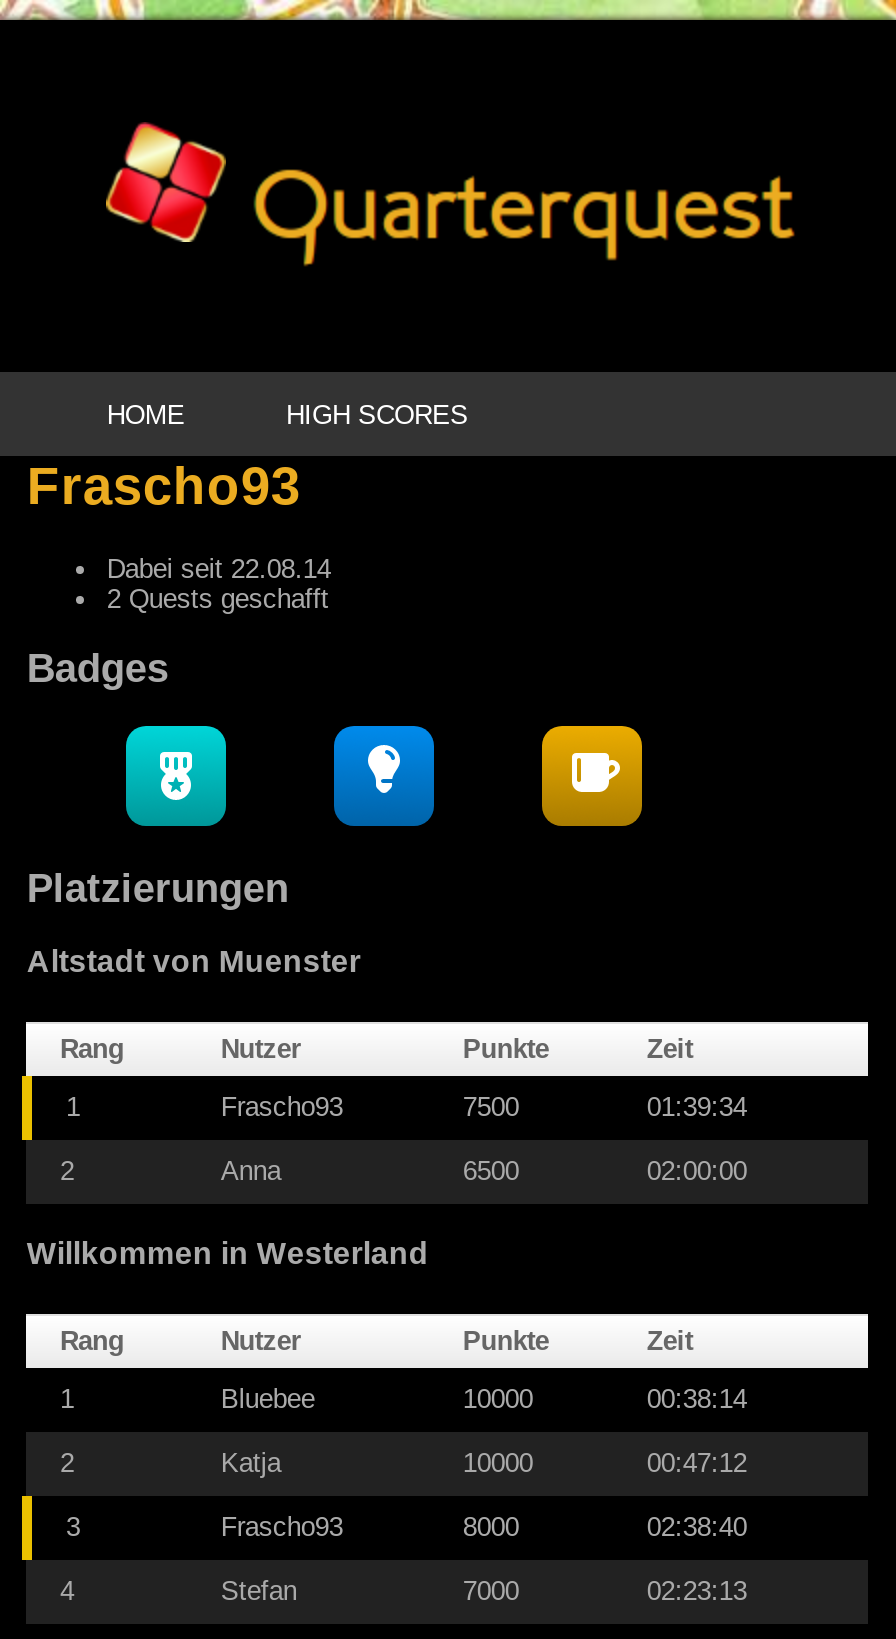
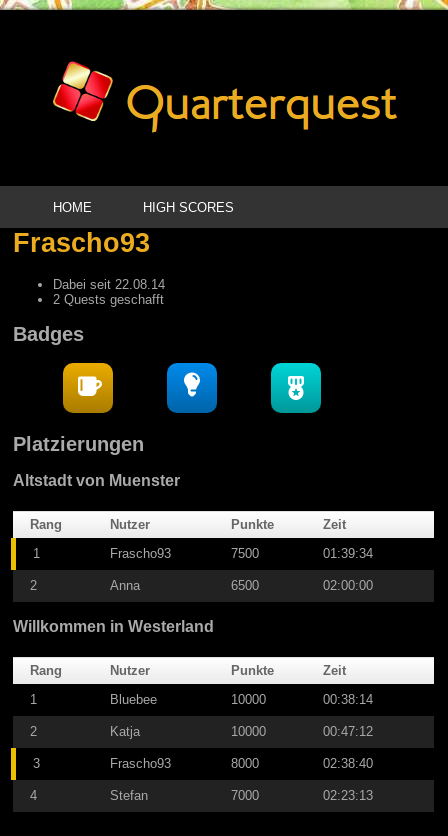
[124,724,228,828] [image] -> [62,362,114,414] [image]
[540,724,644,828] [image] -> [270,362,322,414] [image]

